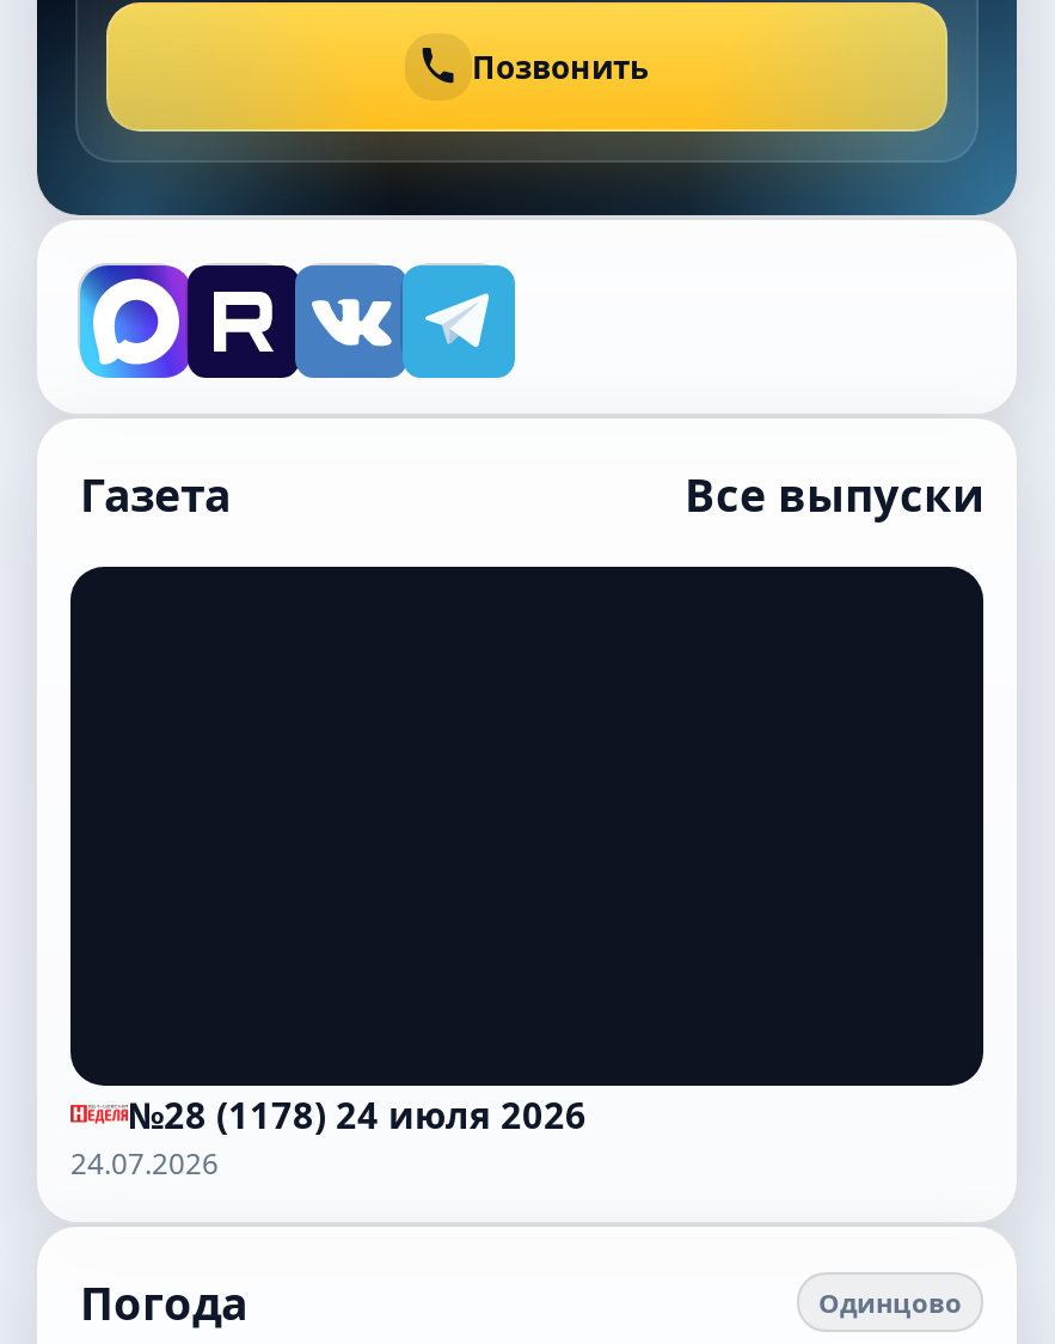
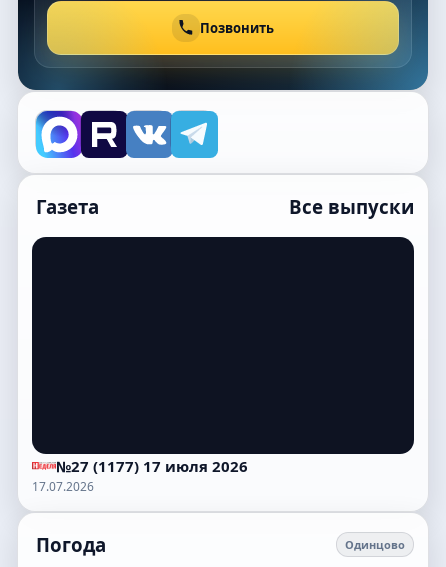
[128,1091,587,1139] №28 (1178) 24 июля 2026 -> [56,456,248,476] №27 (1177) 17 июля 2026
[70,1144,219,1184] 24.07.2026 -> [32,478,94,495] 17.07.2026

